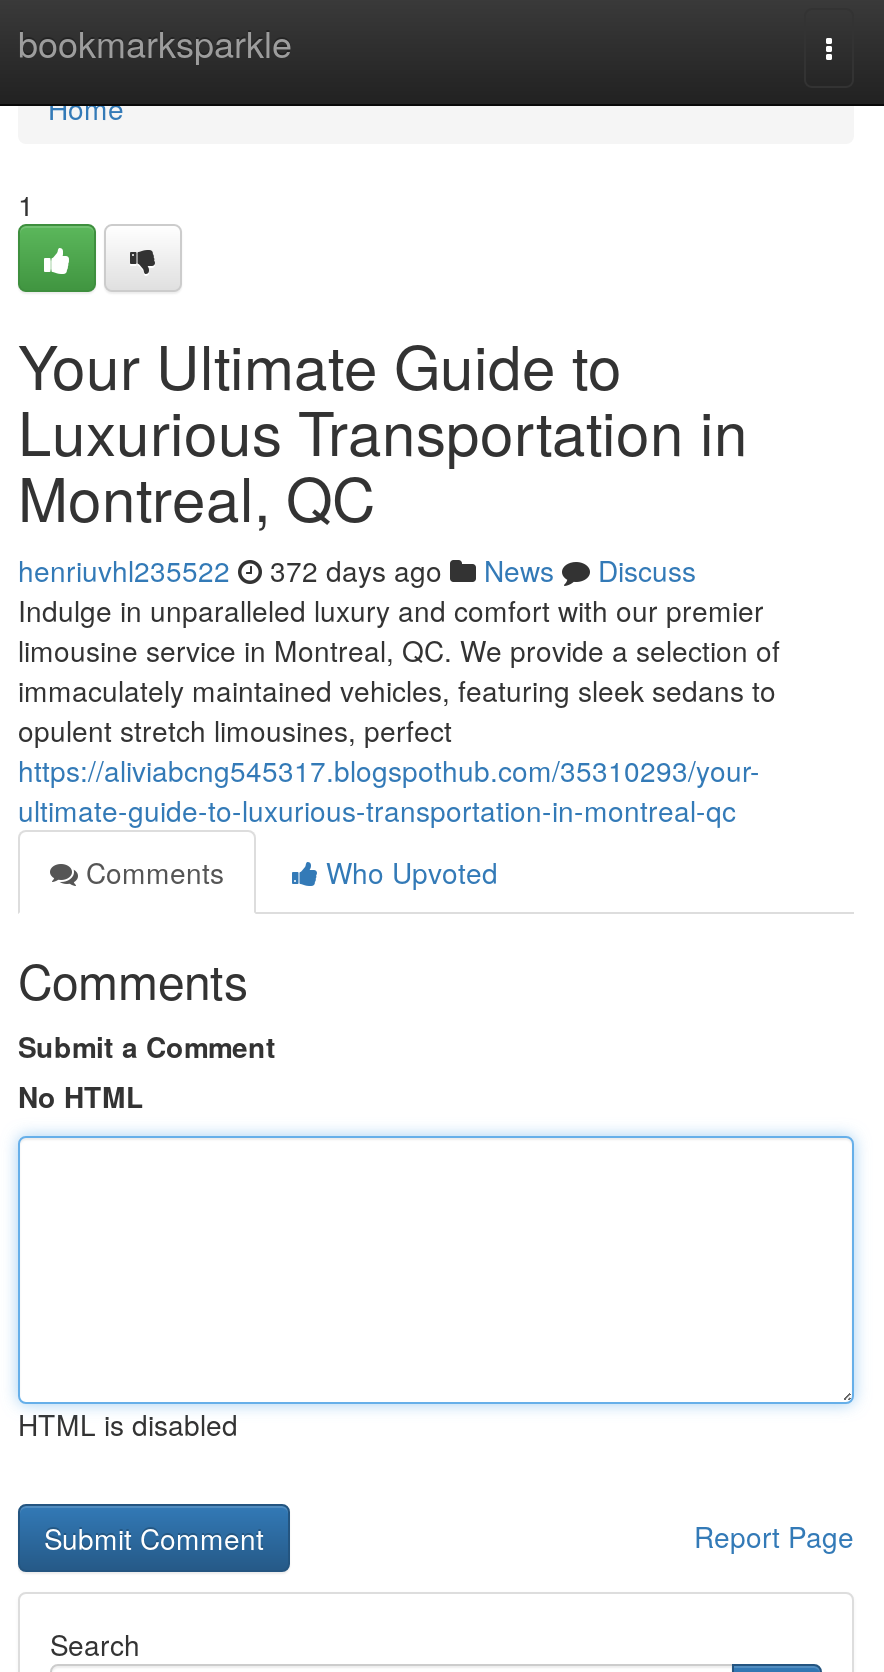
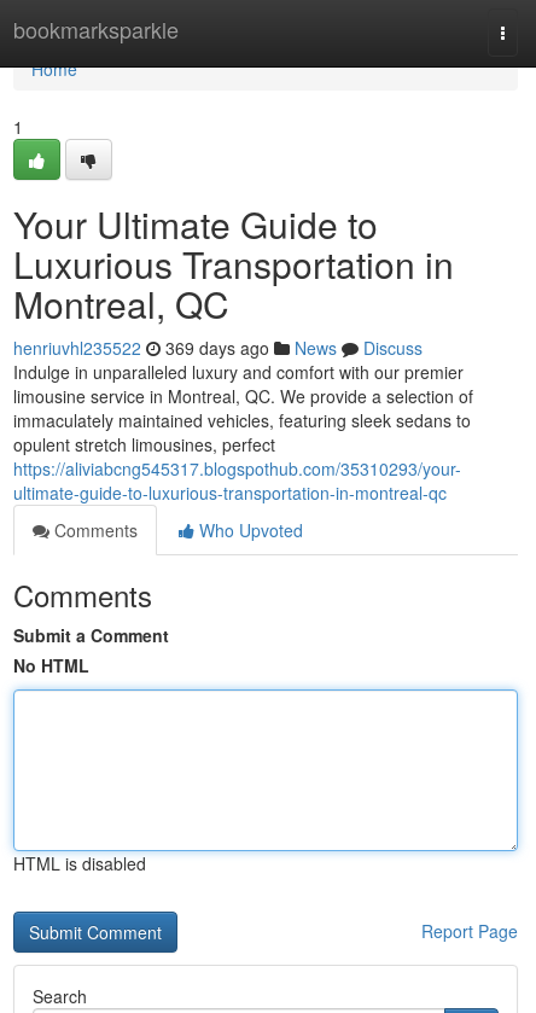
[18,550,696,590] henriuvhl235522 372 days ago News Discuss -> [13,336,423,360] henriuvhl235522 369 days ago News Discuss

